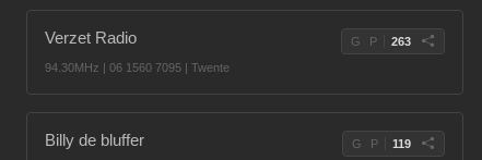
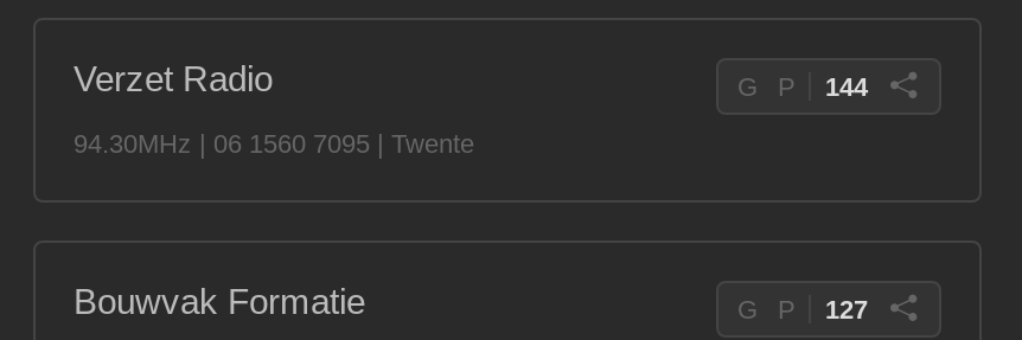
[351,35,411,48] G P 263 -> [737,72,868,101] G P 144
[45,131,144,149] Billy de bluffer -> [74,281,365,321] Bouwvak Formatie
[352,137,411,150] G P 119 -> [737,295,868,323] G P 127

